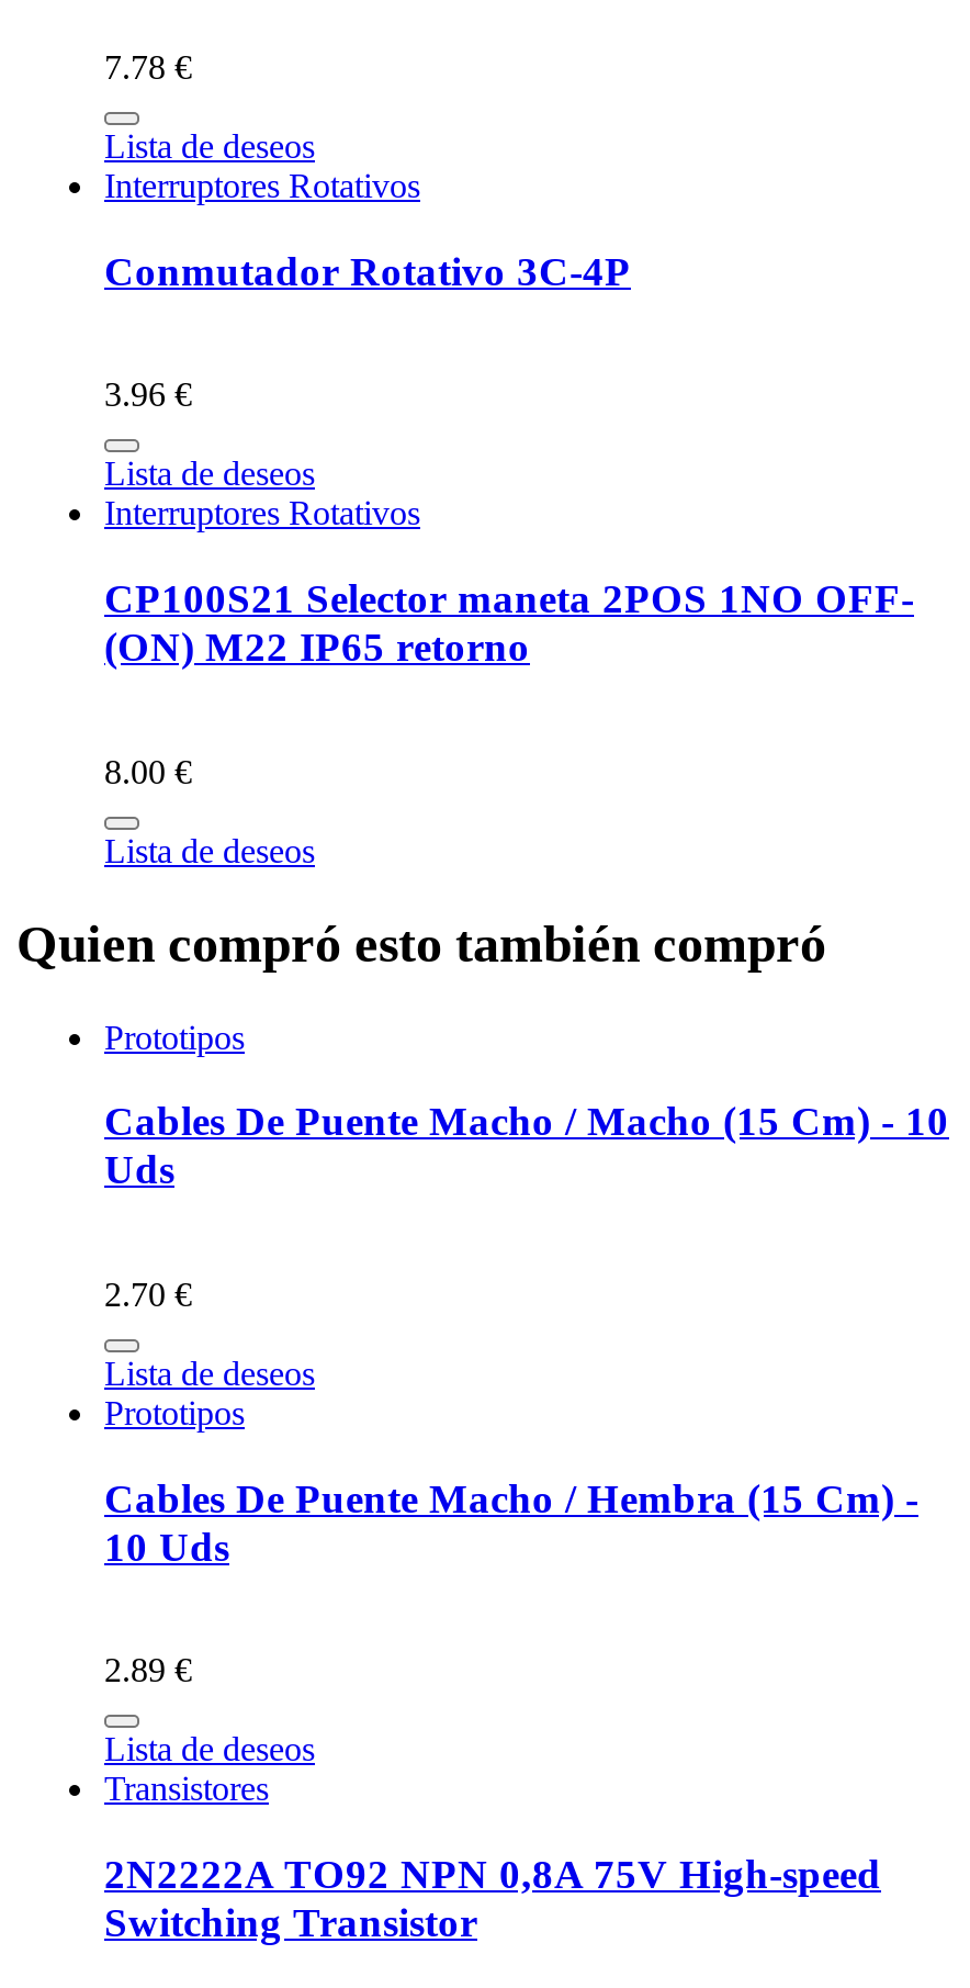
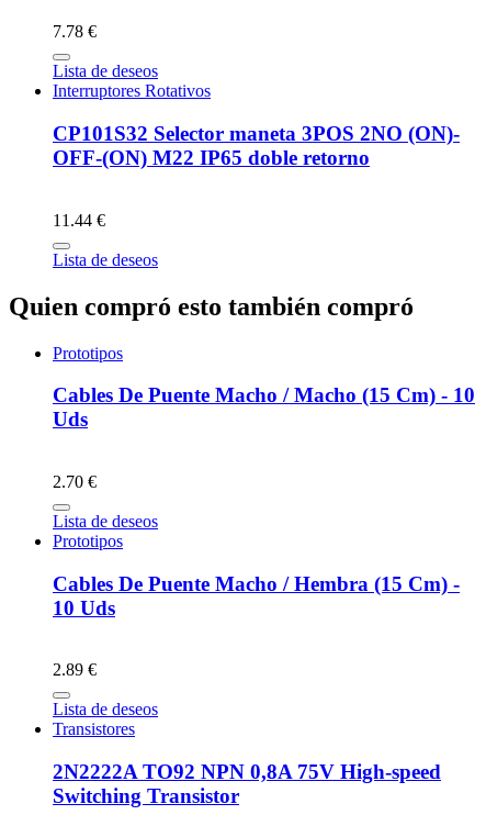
[104,247,914,790] Conmutador Rotativo 3C-4P | 3.96 € | Lista de deseos | Interruptores Rotativos | CP100S21 Selector maneta 2POS 1NO OFF- | (ON) M22 IP65 retorno | 8.00 € -> [53,122,460,229] CP101S32 Selector maneta 3POS 2NO (ON)- | OFF-(ON) M22 IP65 doble retorno | 11.44 €

